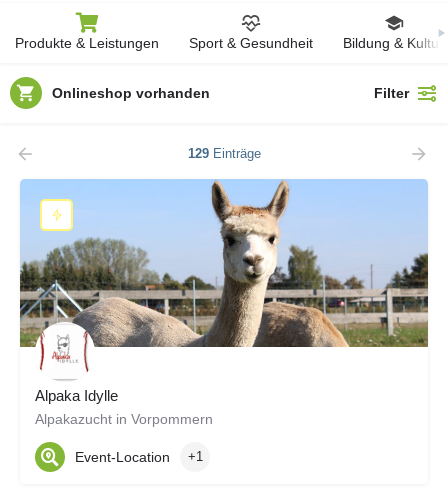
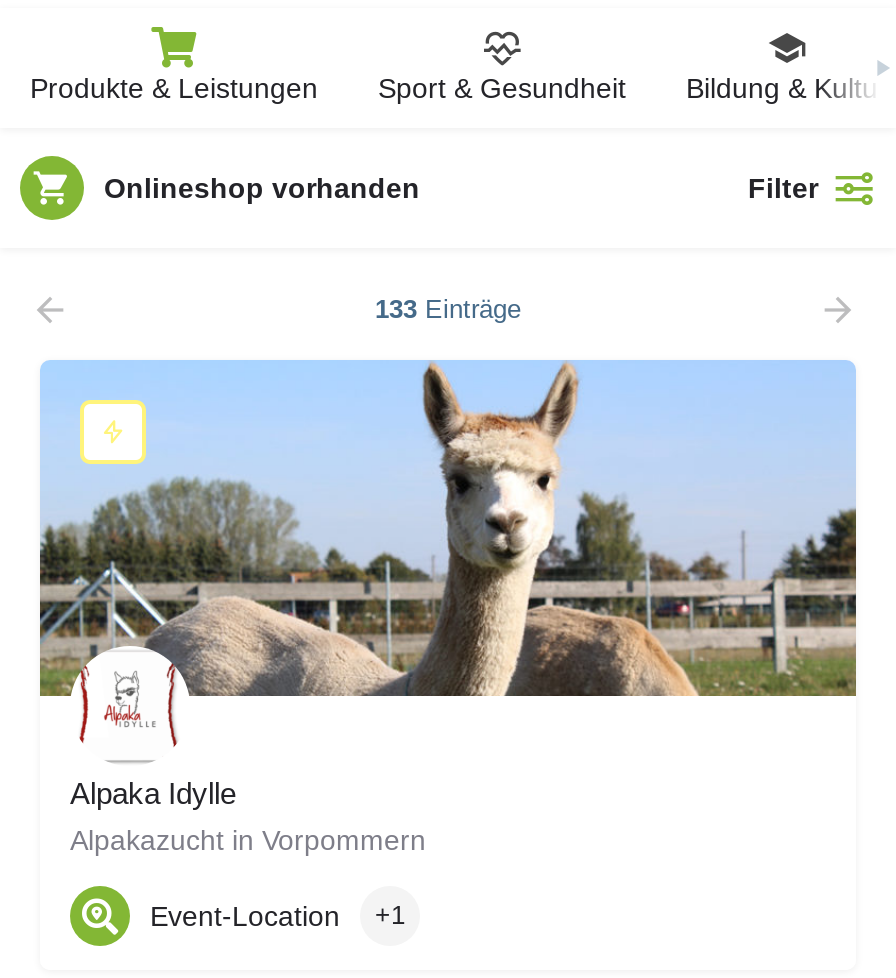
[187,146,260,161] 129 Einträge -> [375,294,521,324] 133 Einträge

